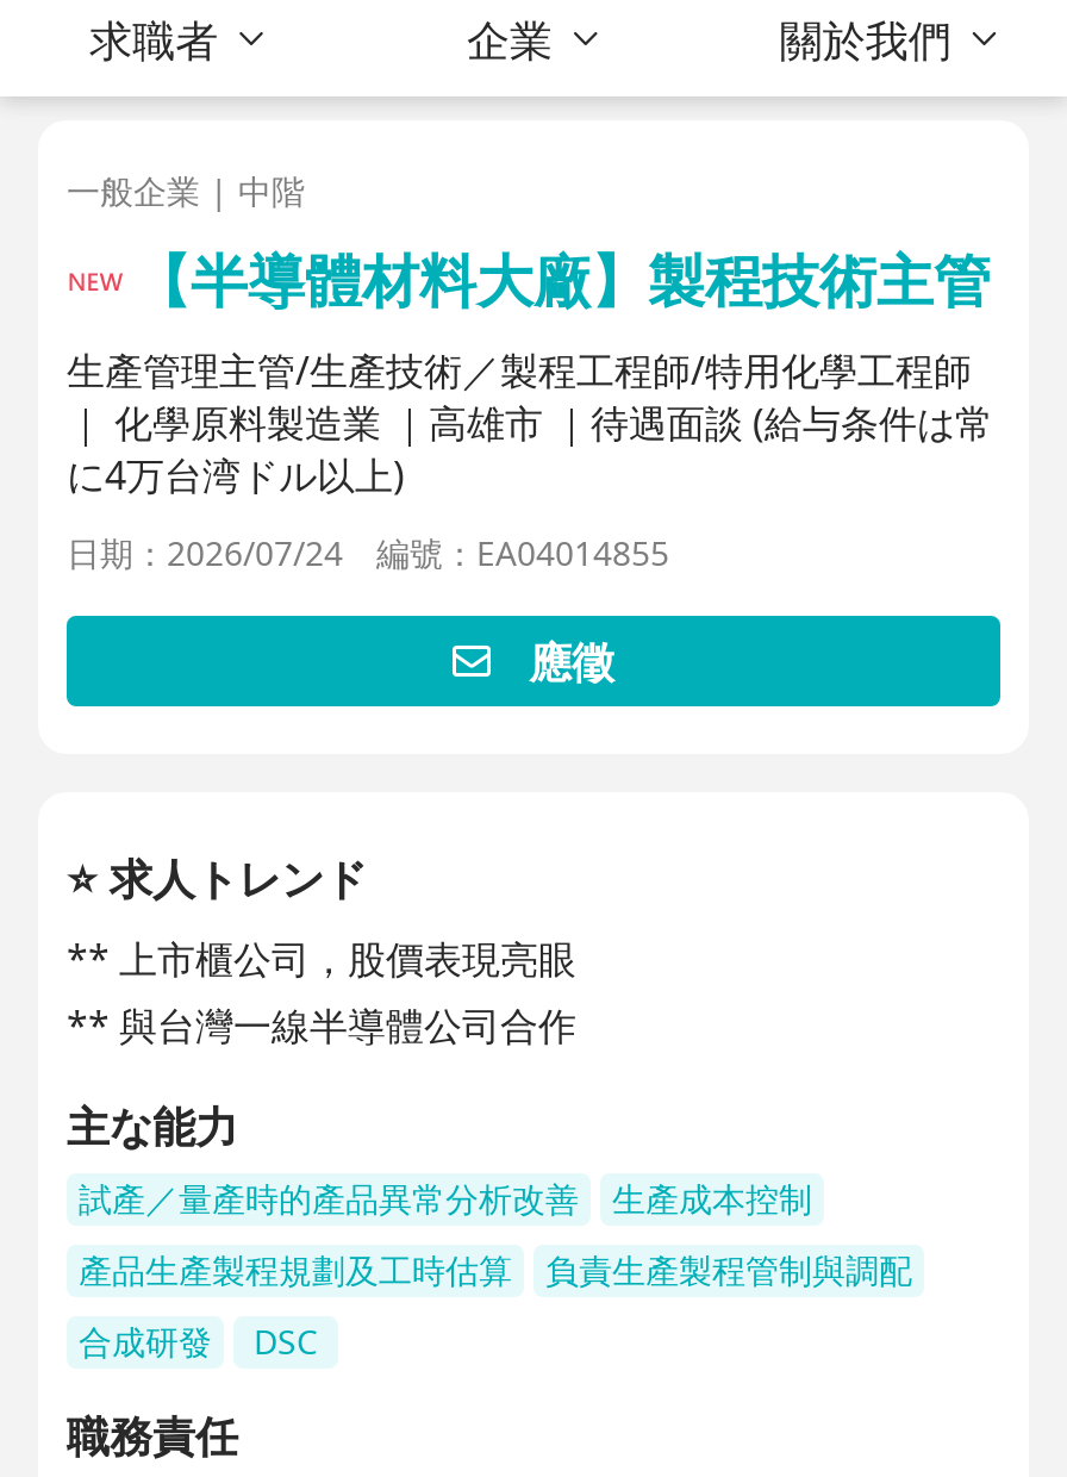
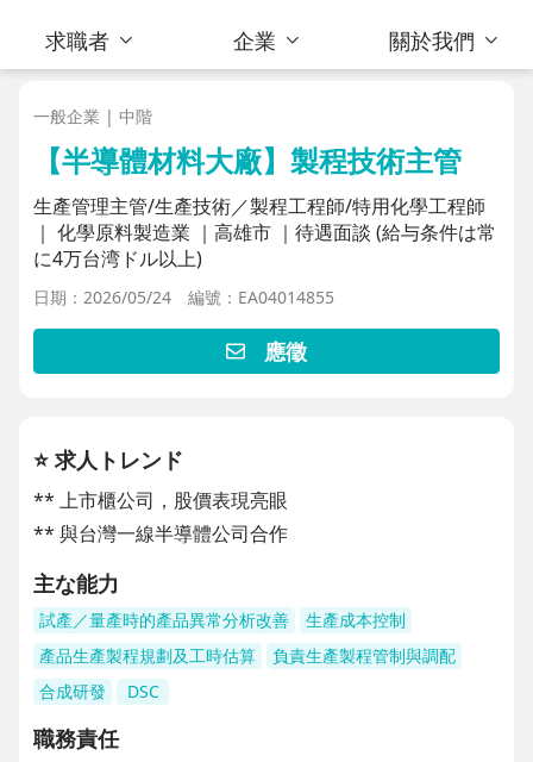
[67,530,669,575] 日期：2026/07/24編號：EA04014855 -> [33,286,334,308] 日期：2026/05/24編號：EA04014855

